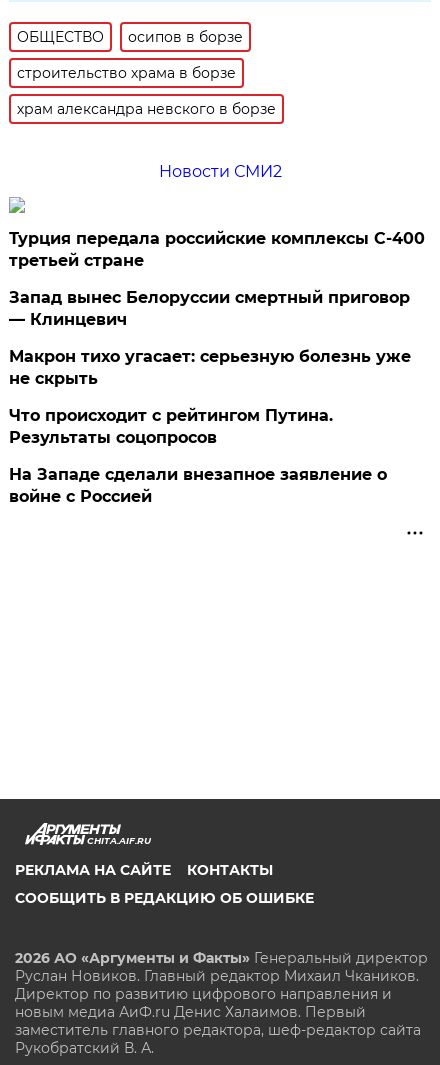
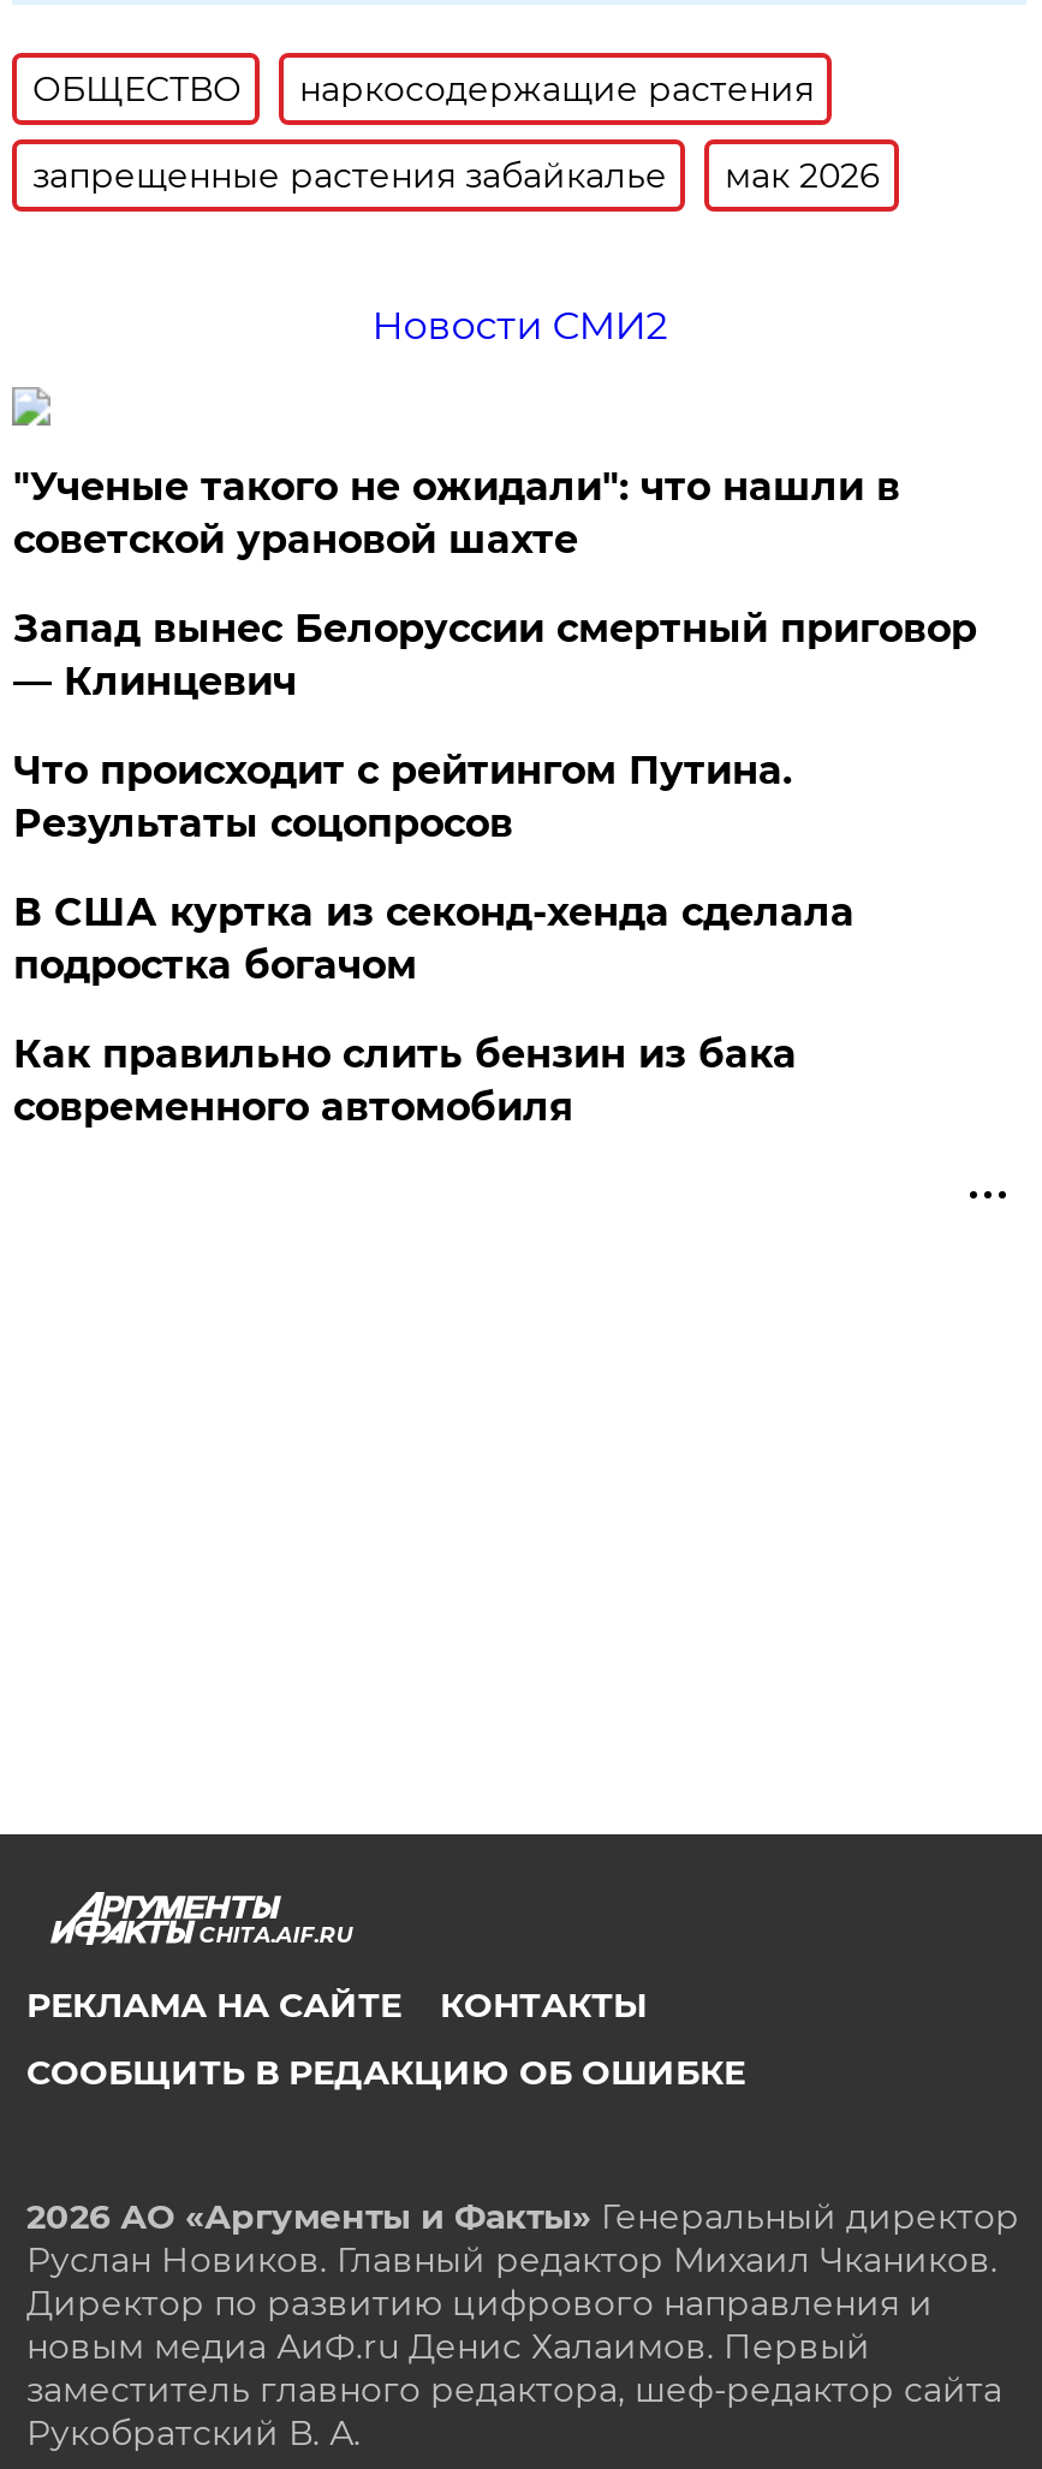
[17,28,276,118] осипов в борзе | строительство храма в борзе | храм александра невского в борзе -> [32,67,881,197] наркосодержащие растения | запрещенные растения забайкалье | мак 2026
[9,229,425,270] Турция передала российские комплексы С-400 | третьей стране -> [13,464,900,563] "Ученые такого не ожидали": что нашли в | советской урановой шахте
[9,347,411,388] Макрон тихо угасает: серьезную болезнь уже | не скрыть -> none
moved [9,406,333,447] -> [13,748,792,846]: Что происходит с рейтингом Путина. | Результаты соцопросов
[9,465,387,506] На Западе сделали внезапное заявление о | войне с Россией -> [13,890,854,1130] В США куртка из секонд-хенда сделала | подростка богачом | Как правильно слить бензин из бака | современного автомобиля

